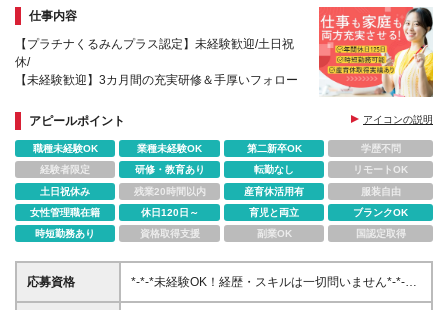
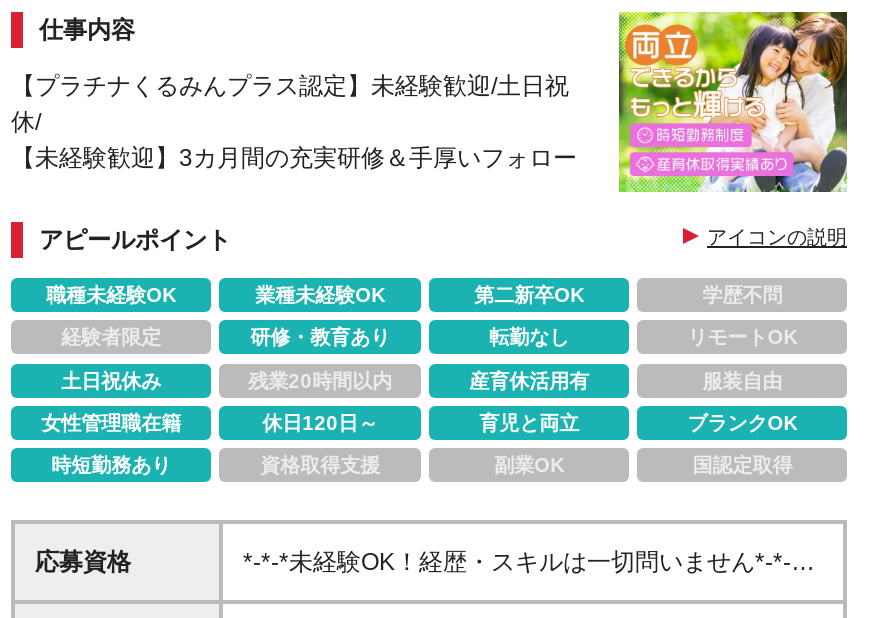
[318,6,434,97] [image] -> [617,10,849,194] [image]

